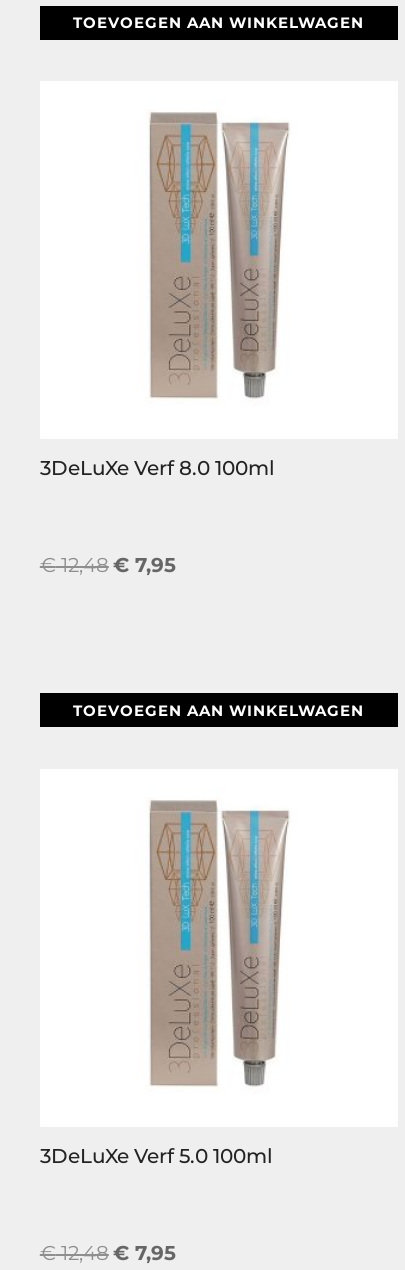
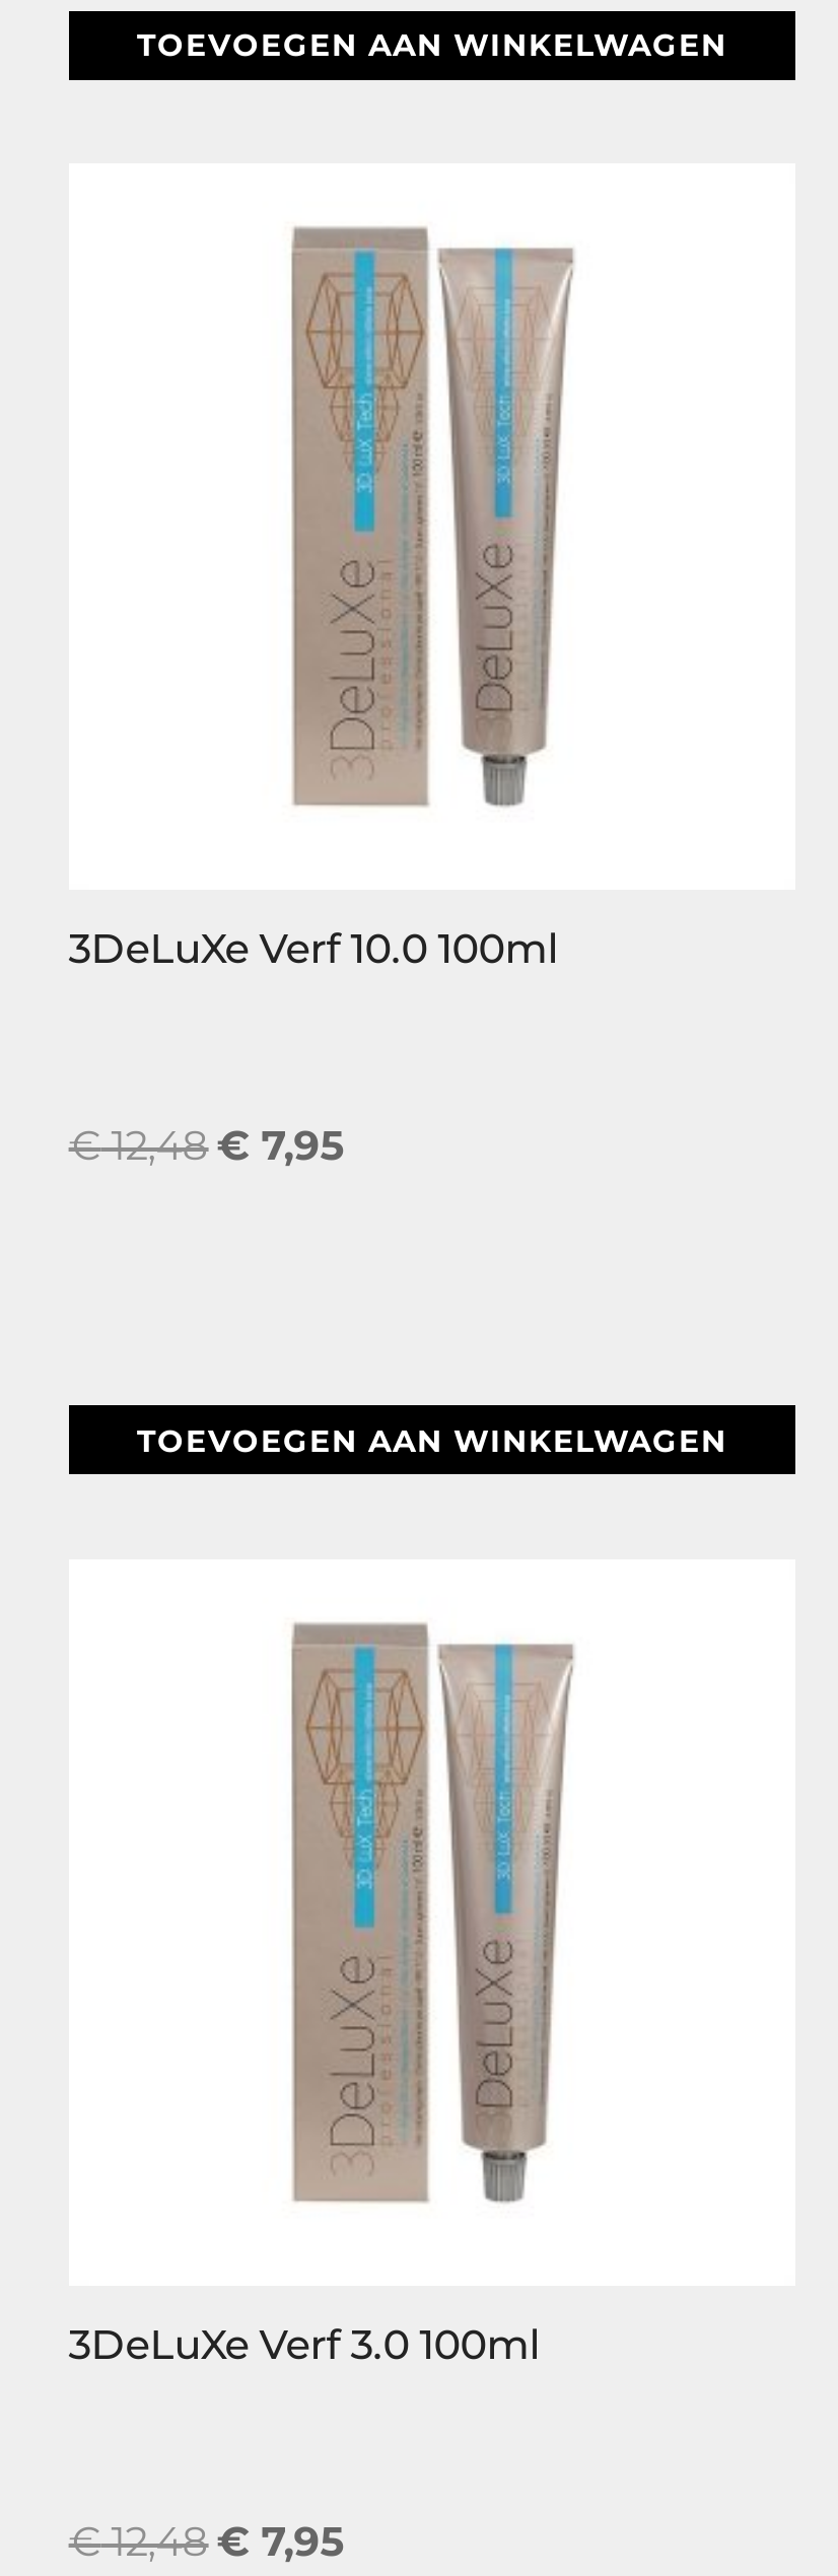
[40,456,275,480] 3DeLuXe Verf 8.0 100ml -> [69,925,560,974] 3DeLuXe Verf 10.0 100ml
[40,1144,273,1168] 3DeLuXe Verf 5.0 100ml -> [69,2320,541,2369] 3DeLuXe Verf 3.0 100ml

